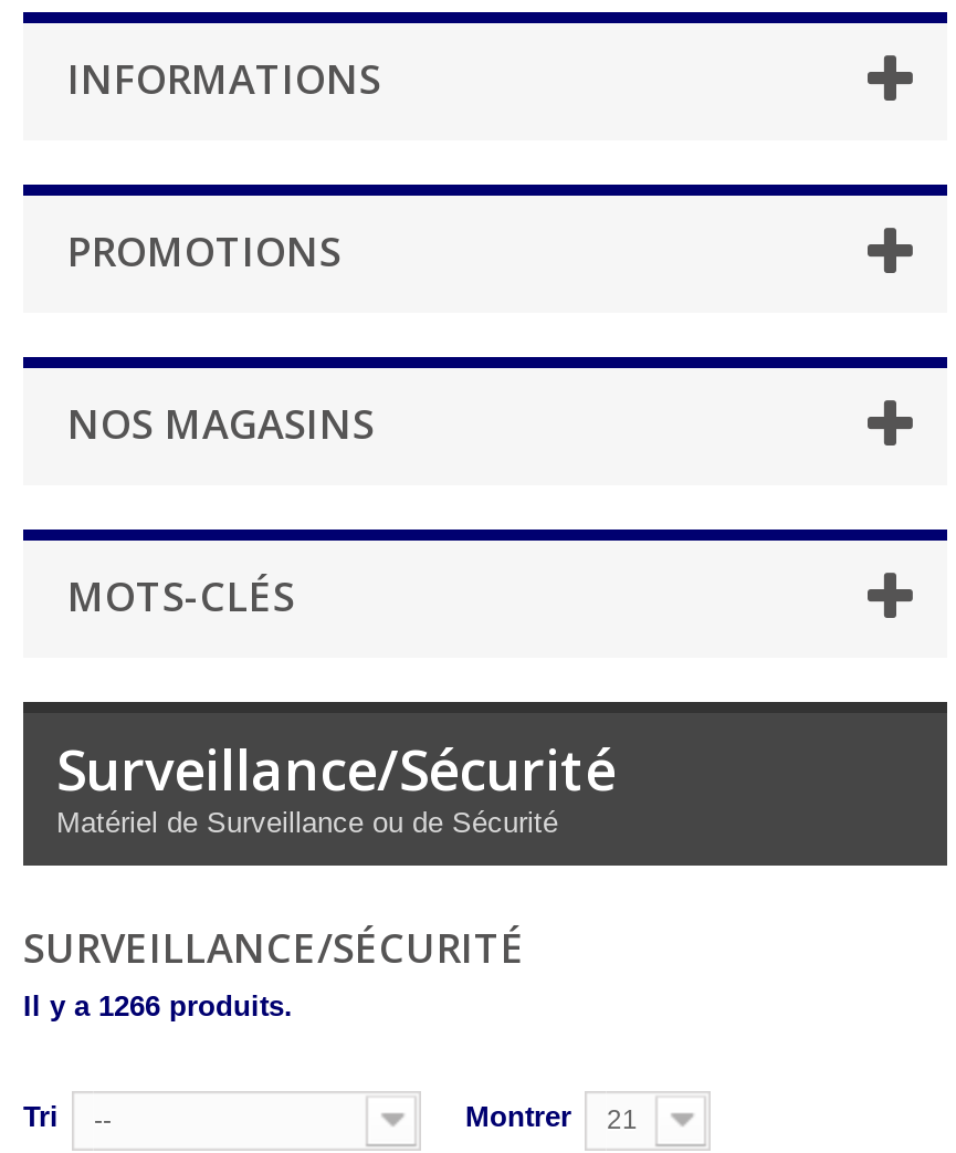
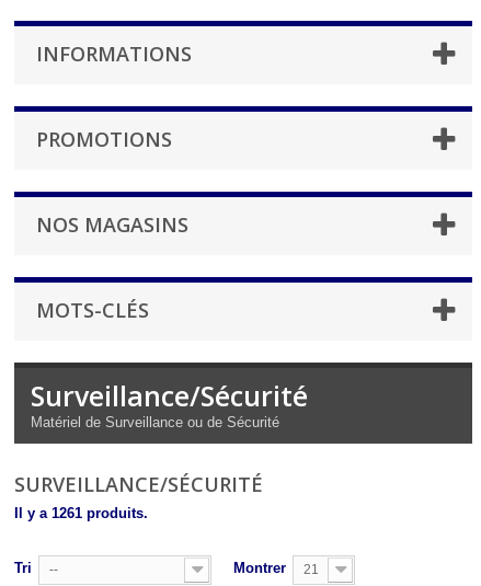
[23,989,293,1023] Il y a 1266 produits. -> [14,505,148,521] Il y a 1261 produits.

